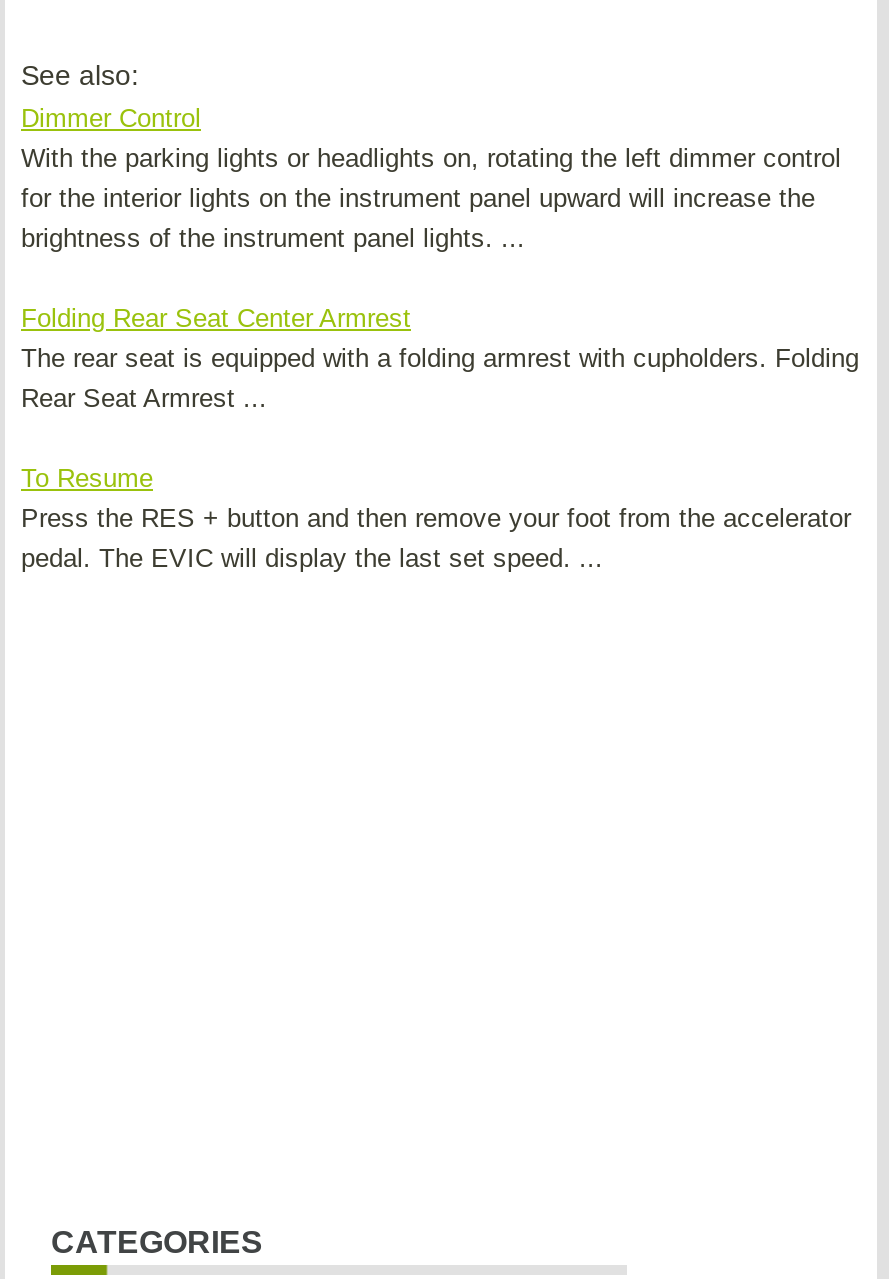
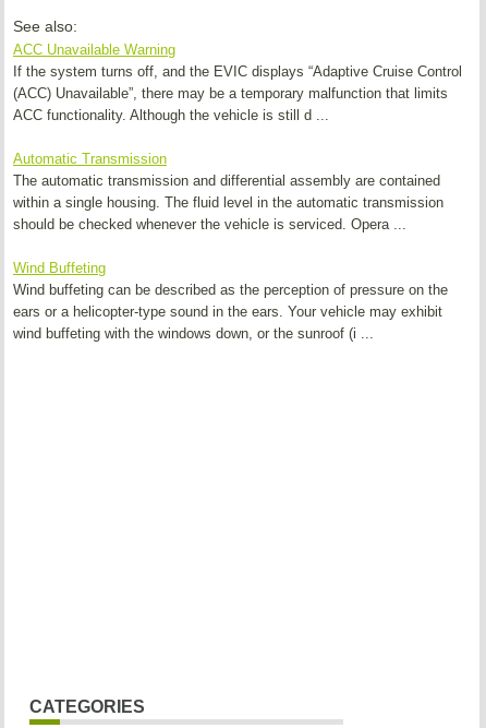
[21,103,841,253] Dimmer Control | With the parking lights or headlights on, rotating the left dimmer control | for the interior lights on the instrument panel upward will increase the | brightness of the instrument panel lights. ... -> [13,41,462,123] ACC Unavailable Warning | If the system turns off, and the EVIC displays “Adaptive Cruise Control | (ACC) Unavailable”, there may be a temporary malfunction that limits | ACC functionality. Although the vehicle is still d ...
[21,303,859,413] Folding Rear Seat Center Armrest | The rear seat is equipped with a folding armrest with cupholders. Folding | Rear Seat Armrest ... -> [13,151,444,232] Automatic Transmission | The automatic transmission and differential assembly are contained | within a single housing. The fluid level in the automatic transmission | should be checked whenever the vehicle is serviced. Opera ...
[21,463,851,573] To Resume | Press the RES + button and then remove your foot from the accelerator | pedal. The EVIC will display the last set speed. ... -> [13,260,448,342] Wind Buffeting | Wind buffeting can be described as the perception of pressure on the | ears or a helicopter-type sound in the ears. Your vehicle may exhibit | wind buffeting with the windows down, or the sunroof (i ...

